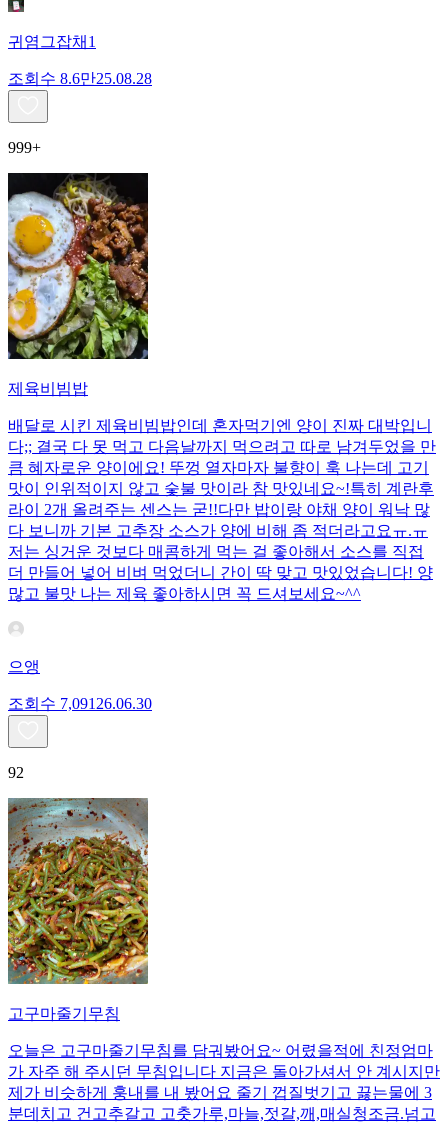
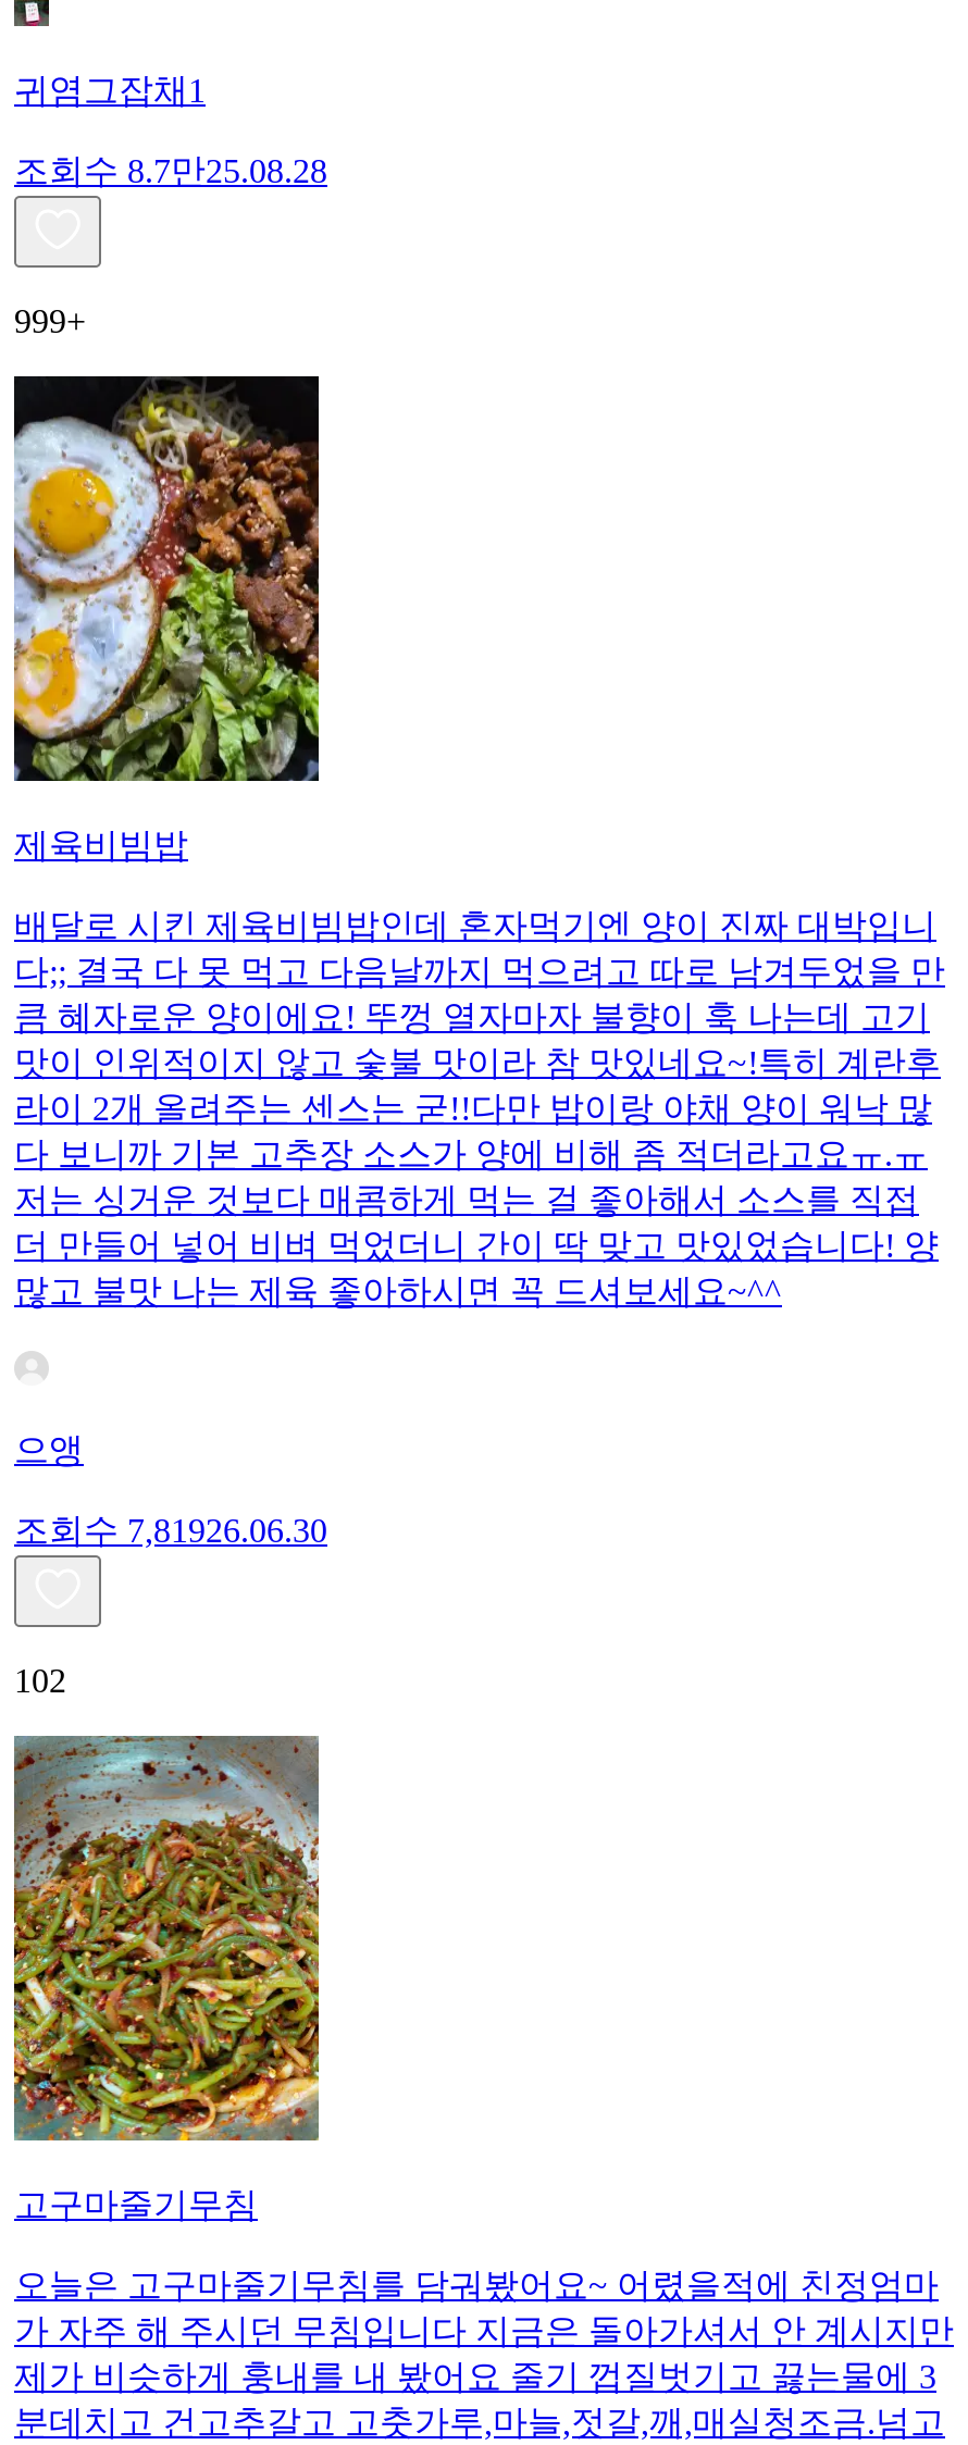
[8,70,152,87] 조회수 8.6만 25.08.28 -> [14,152,327,189] 조회수 8.7만 25.08.28
[8,695,152,712] 조회수 7,09126.06.30 -> [14,1511,327,1548] 조회수 7,81926.06.30
[8,764,24,781] 92 -> [14,1661,66,1698] 102

